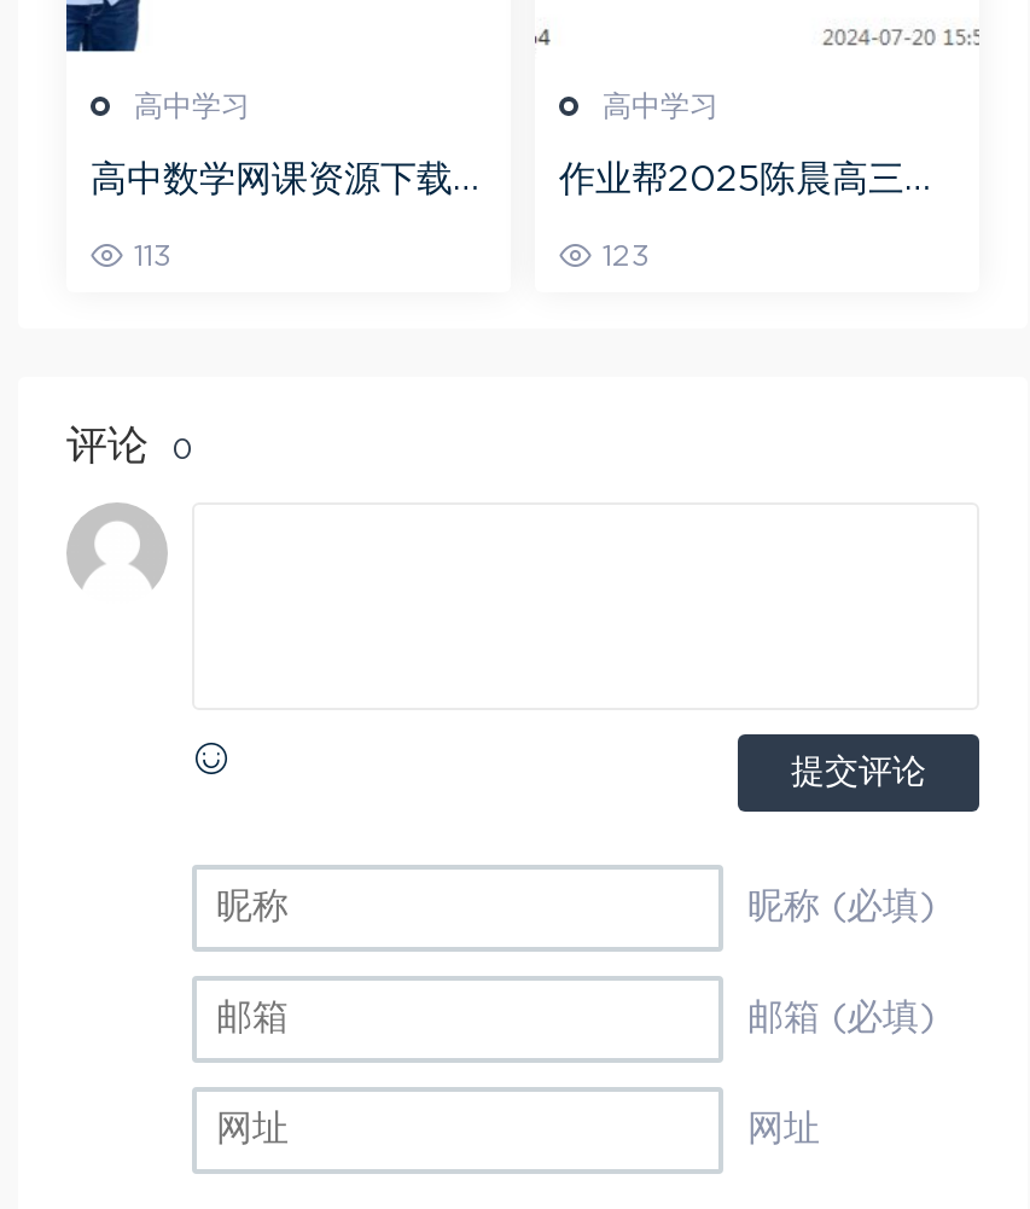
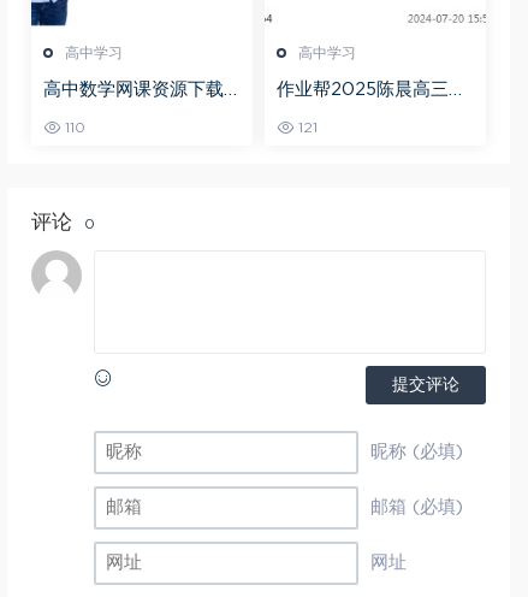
[124,241,173,270] 113 -> [60,120,85,134] 110
[593,241,651,270] 123 -> [293,120,318,134] 121

